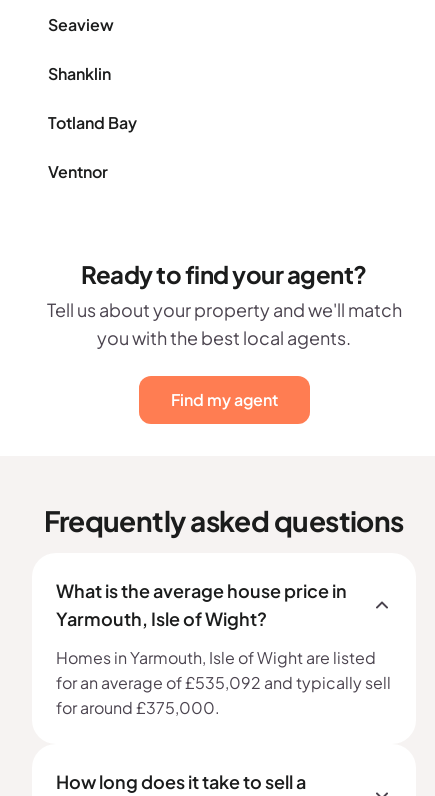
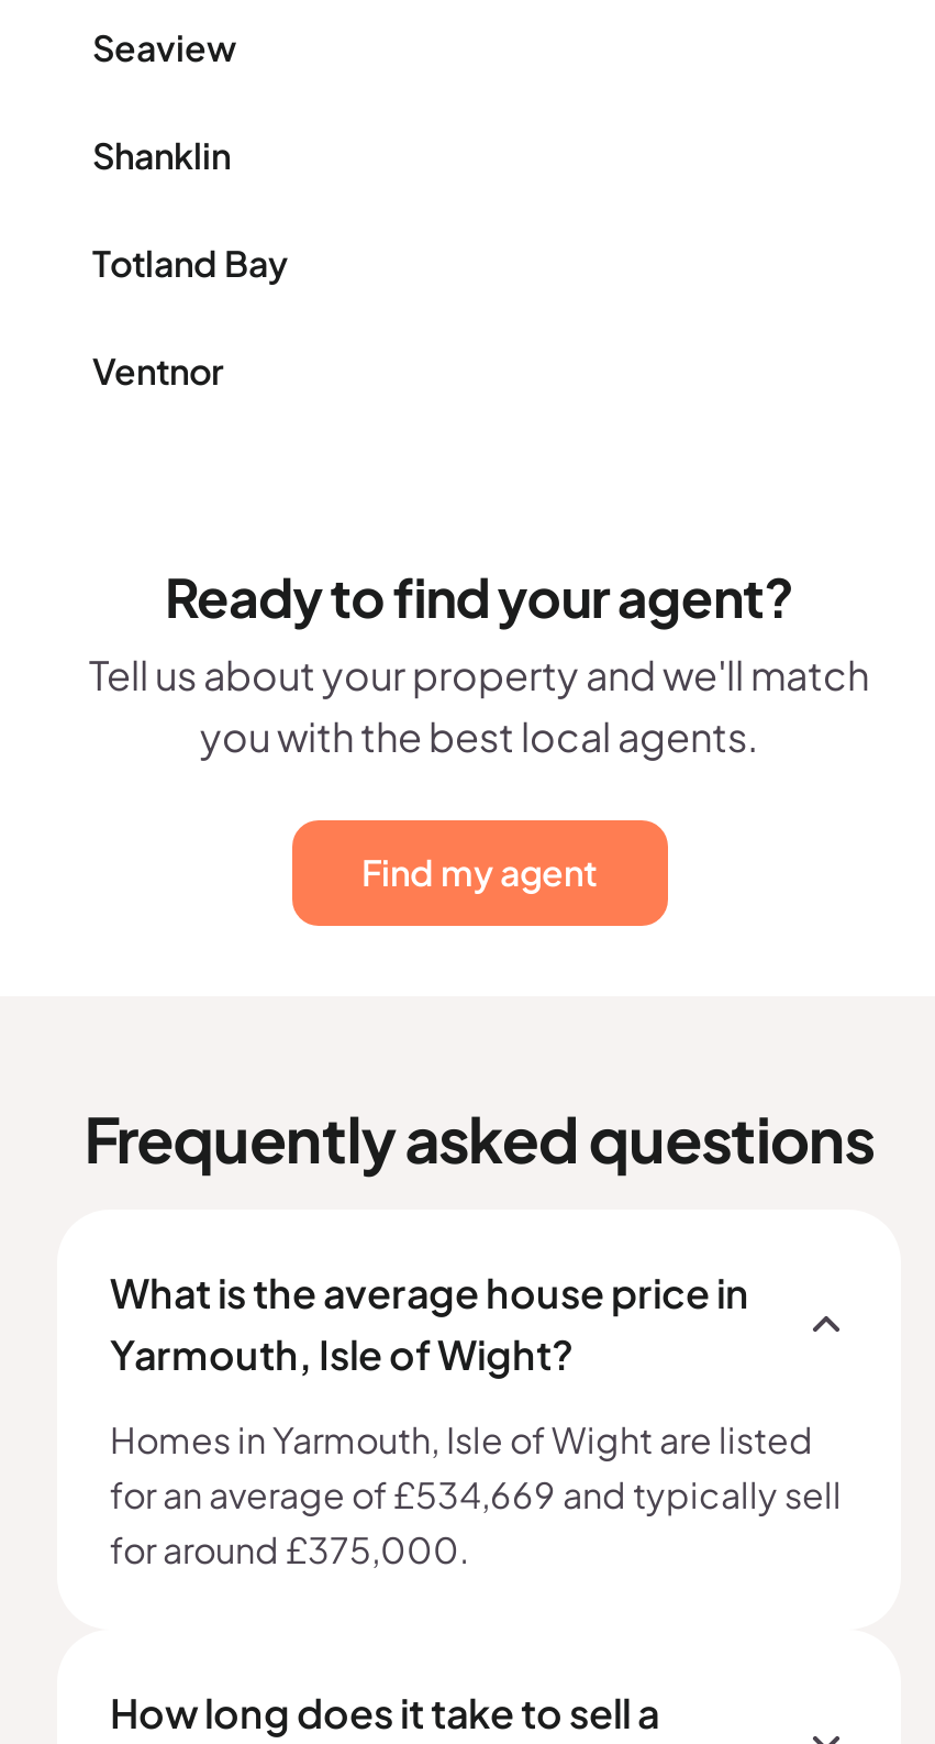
[56,672,391,693] for an average of £535,092 and typically sell -> [110,1471,842,1517] for an average of £534,669 and typically sell

